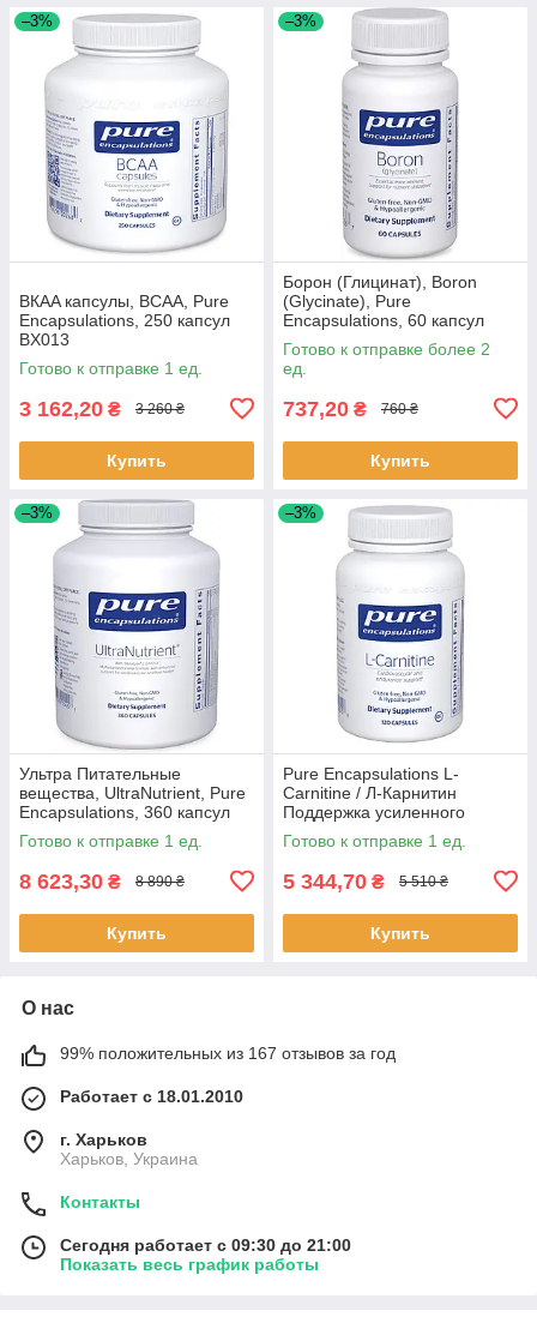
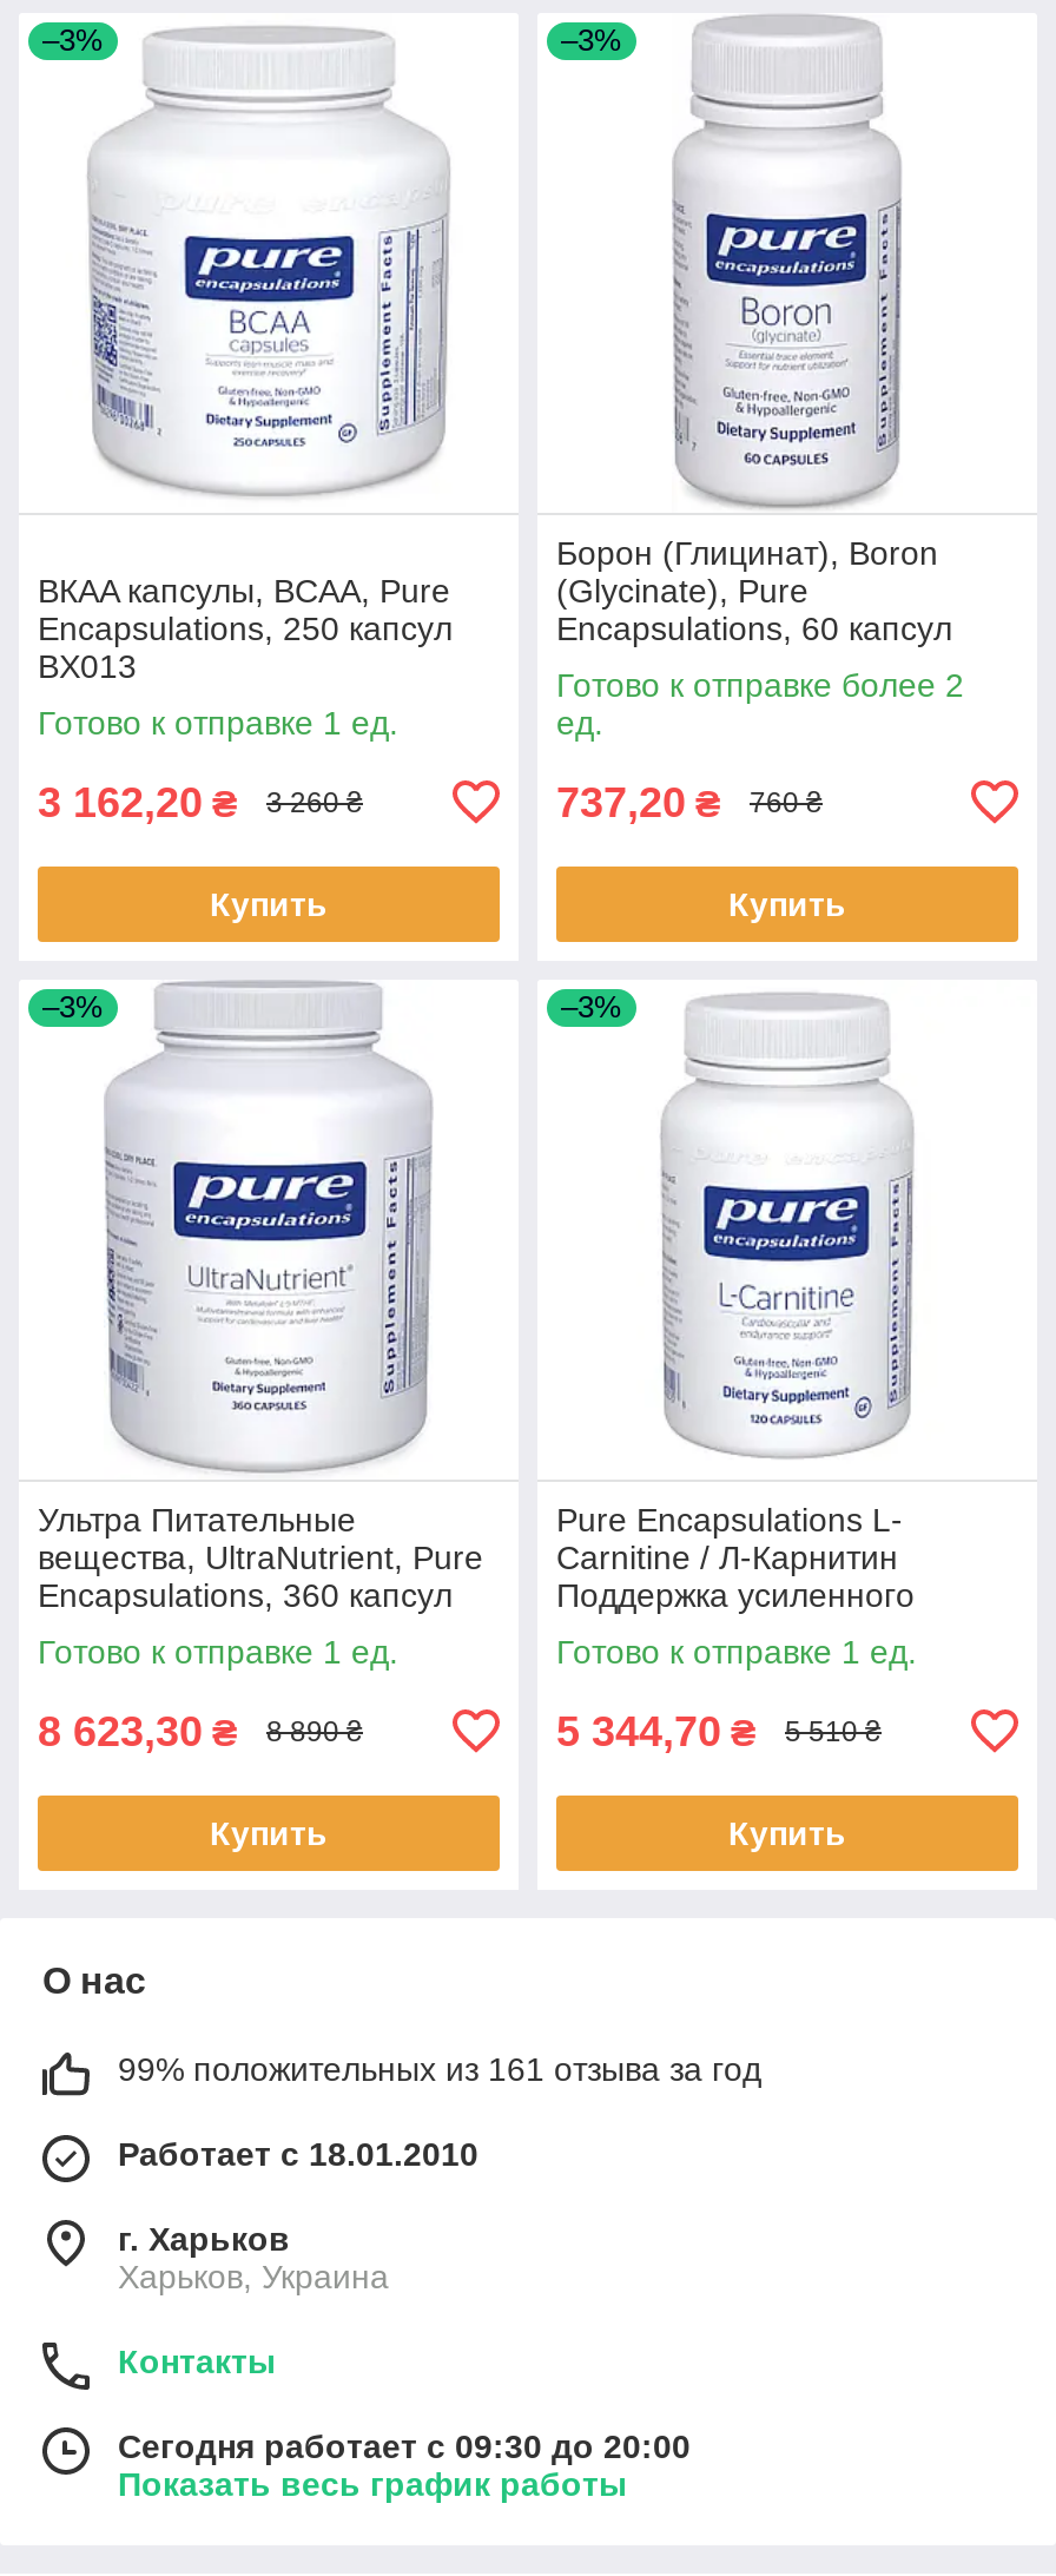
[60,1043,396,1062] 99% положительных из 167 отзывов за год -> [118,2050,761,2087] 99% положительных из 161 отзыва за год
[60,1235,351,1254] Сегодня работает с 09:30 до 21:00 -> [118,2427,691,2465] Сегодня работает с 09:30 до 20:00

